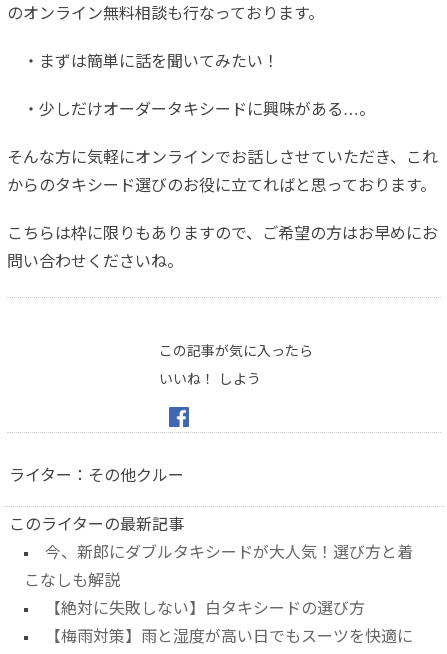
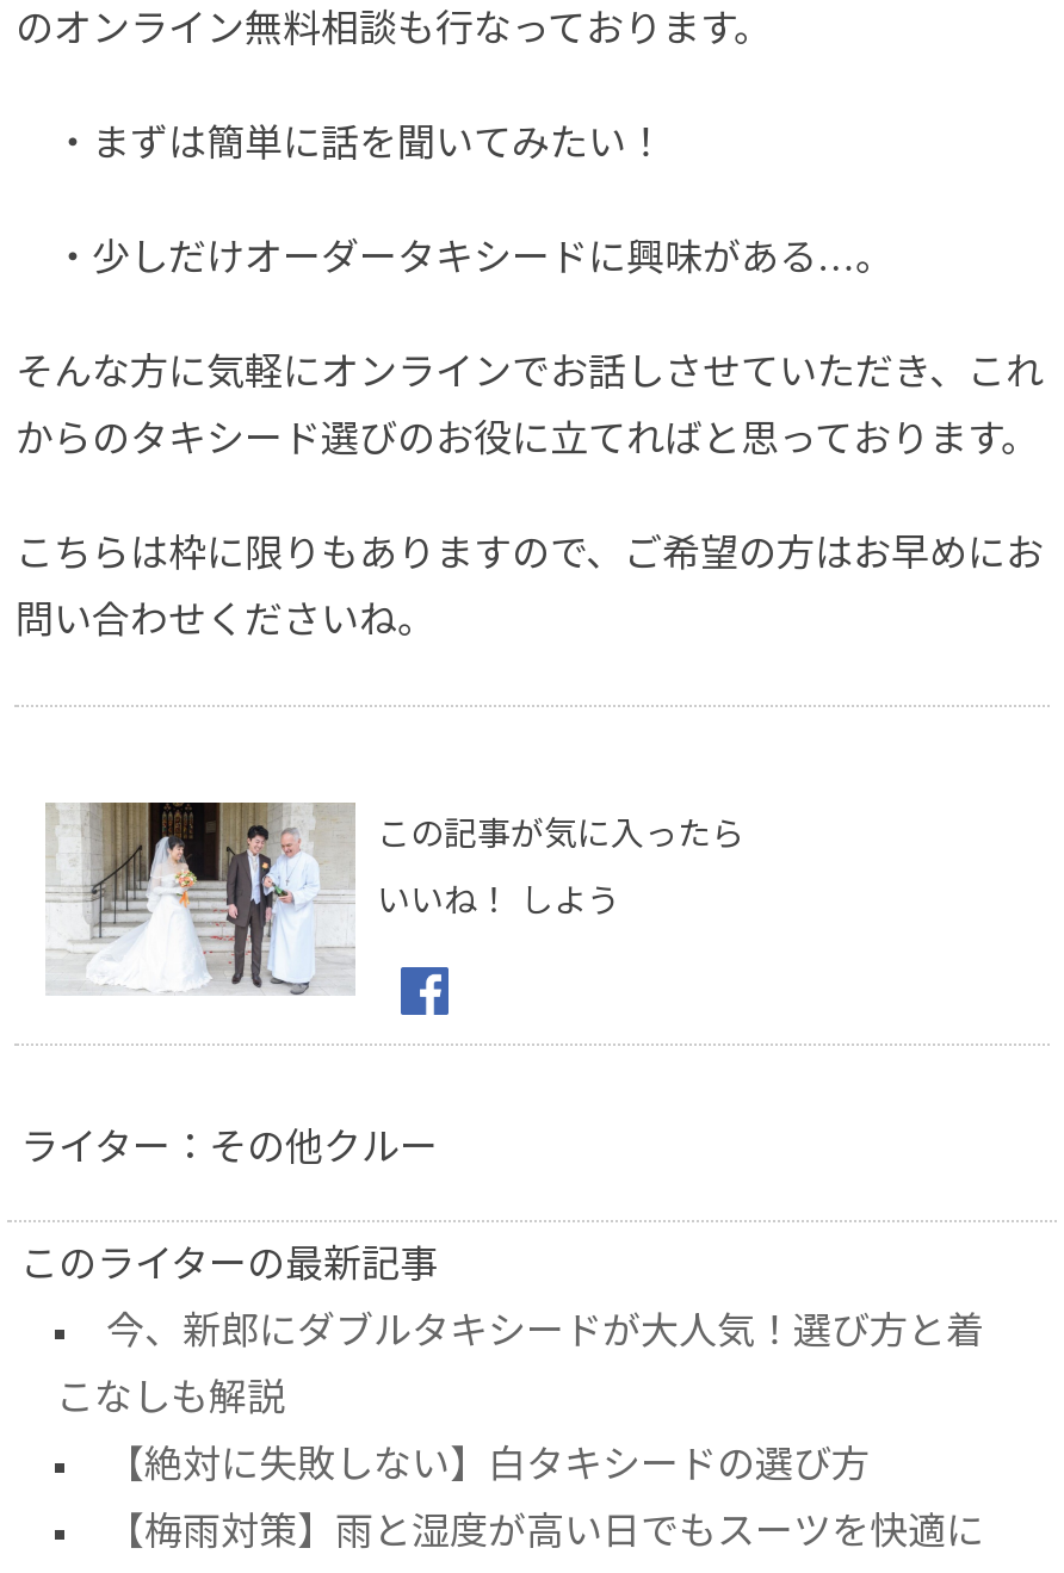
none -> [43,799,358,999] [image]

